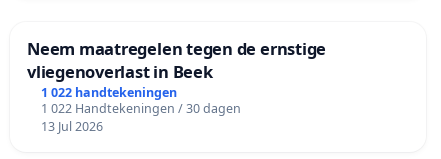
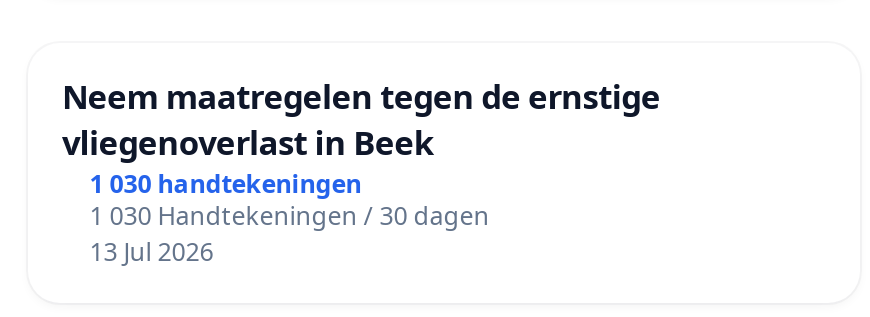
[41,84,177,101] 1 022 handtekeningen -> [90,168,362,202] 1 030 handtekeningen
[41,100,241,117] 1 022 Handtekeningen / 30 dagen -> [90,200,490,234] 1 030 Handtekeningen / 30 dagen

